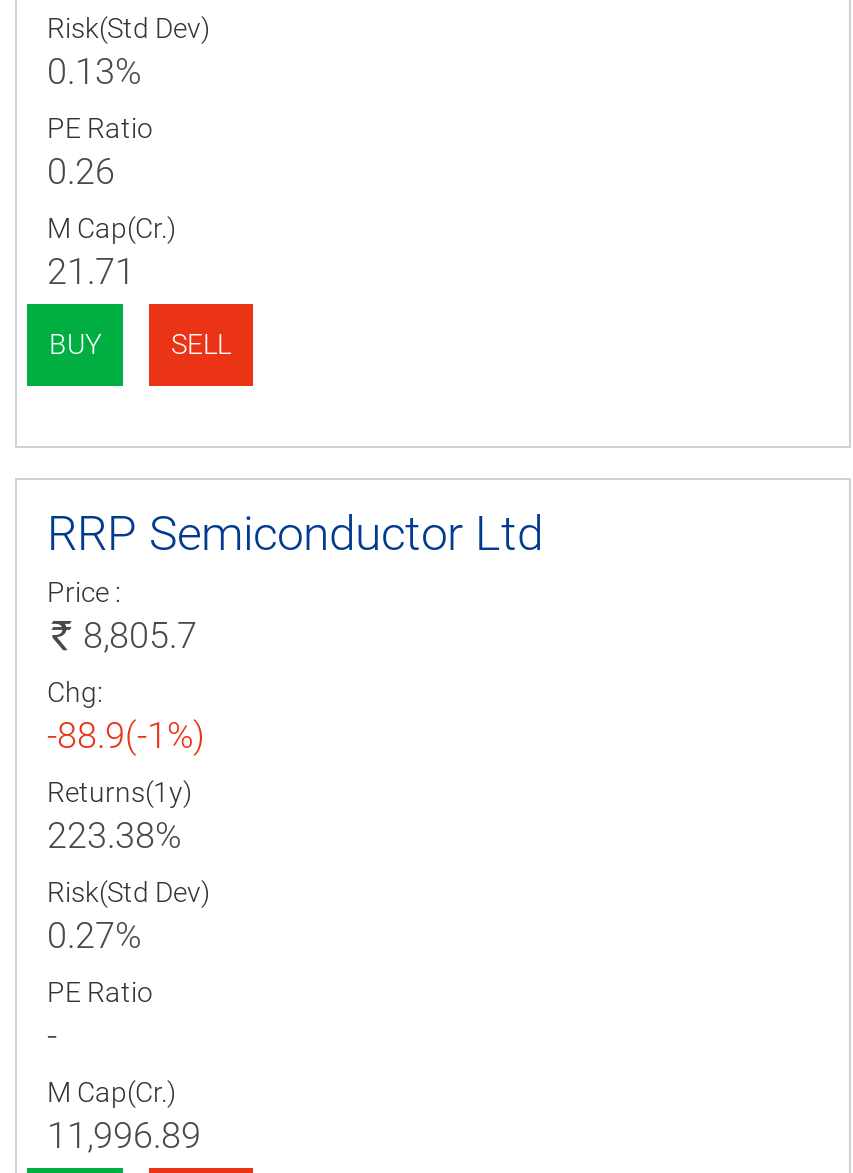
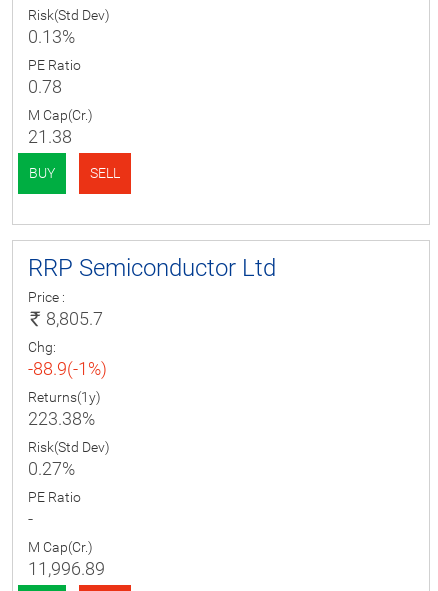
[47,150,115,192] 0.26 -> [28,76,62,97] 0.78
[47,250,135,292] 21.71 -> [28,126,72,147] 21.38

